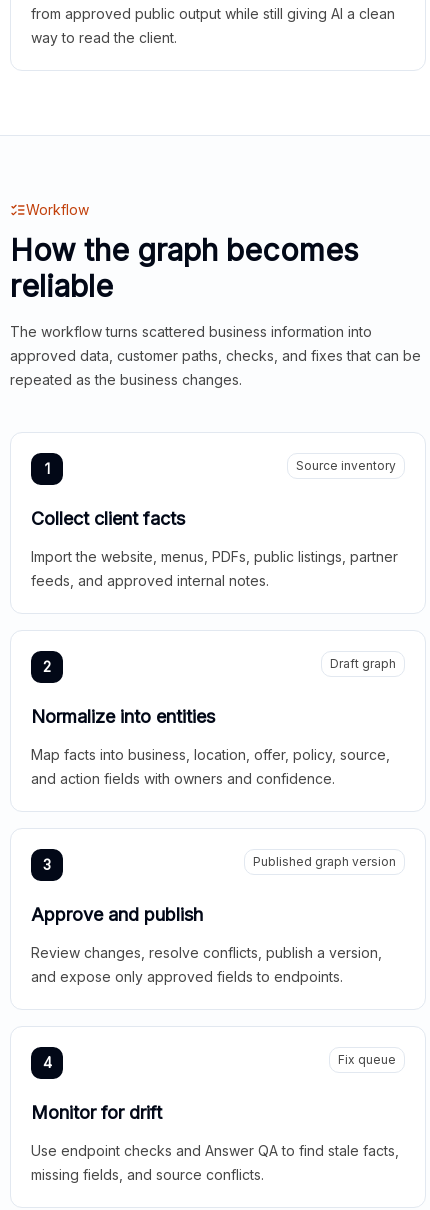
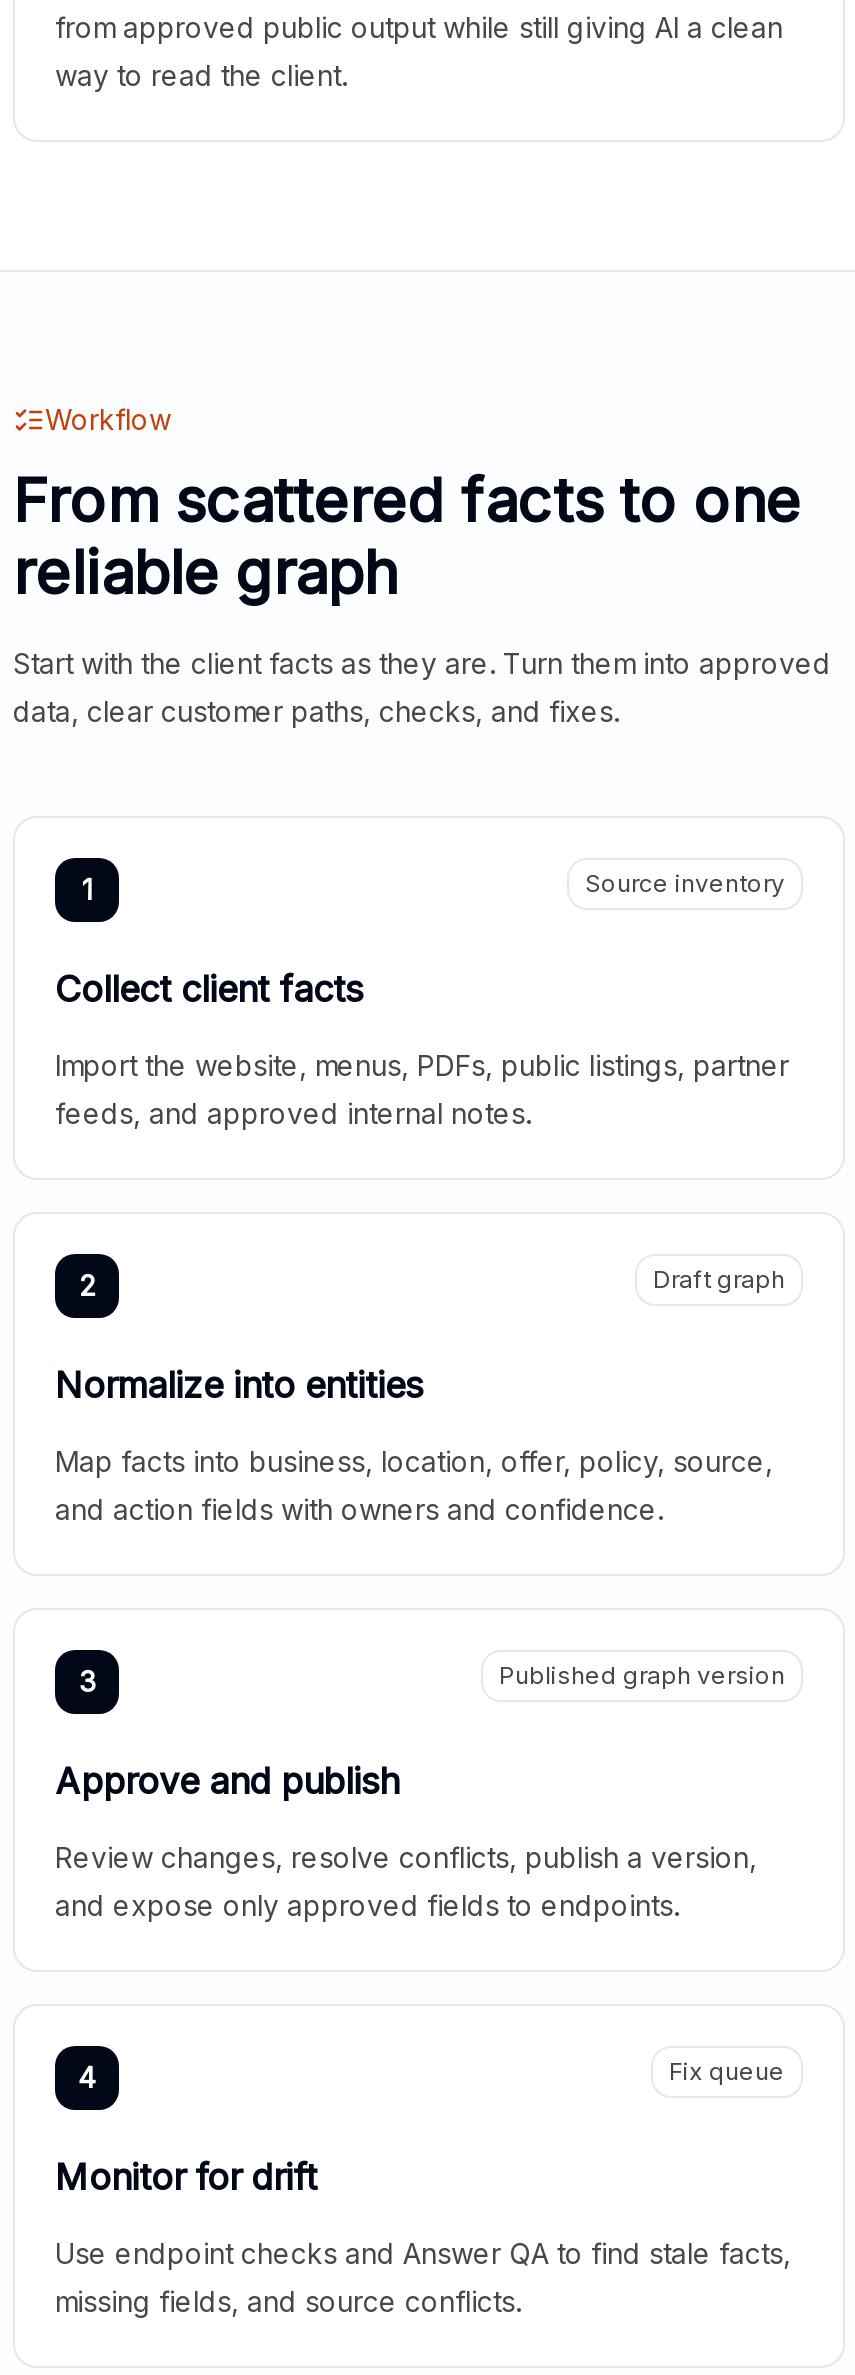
[10,232,358,304] How the graph becomes | reliable -> [13,464,801,608] From scattered facts to one | reliable graph
[10,323,421,388] The workflow turns scattered business information into | approved data, customer paths, checks, and fixes that can be | repeated as the business changes. -> [13,646,831,728] Start with the client facts as they are. Turn them into approved | data, clear customer paths, checks, and fixes.

